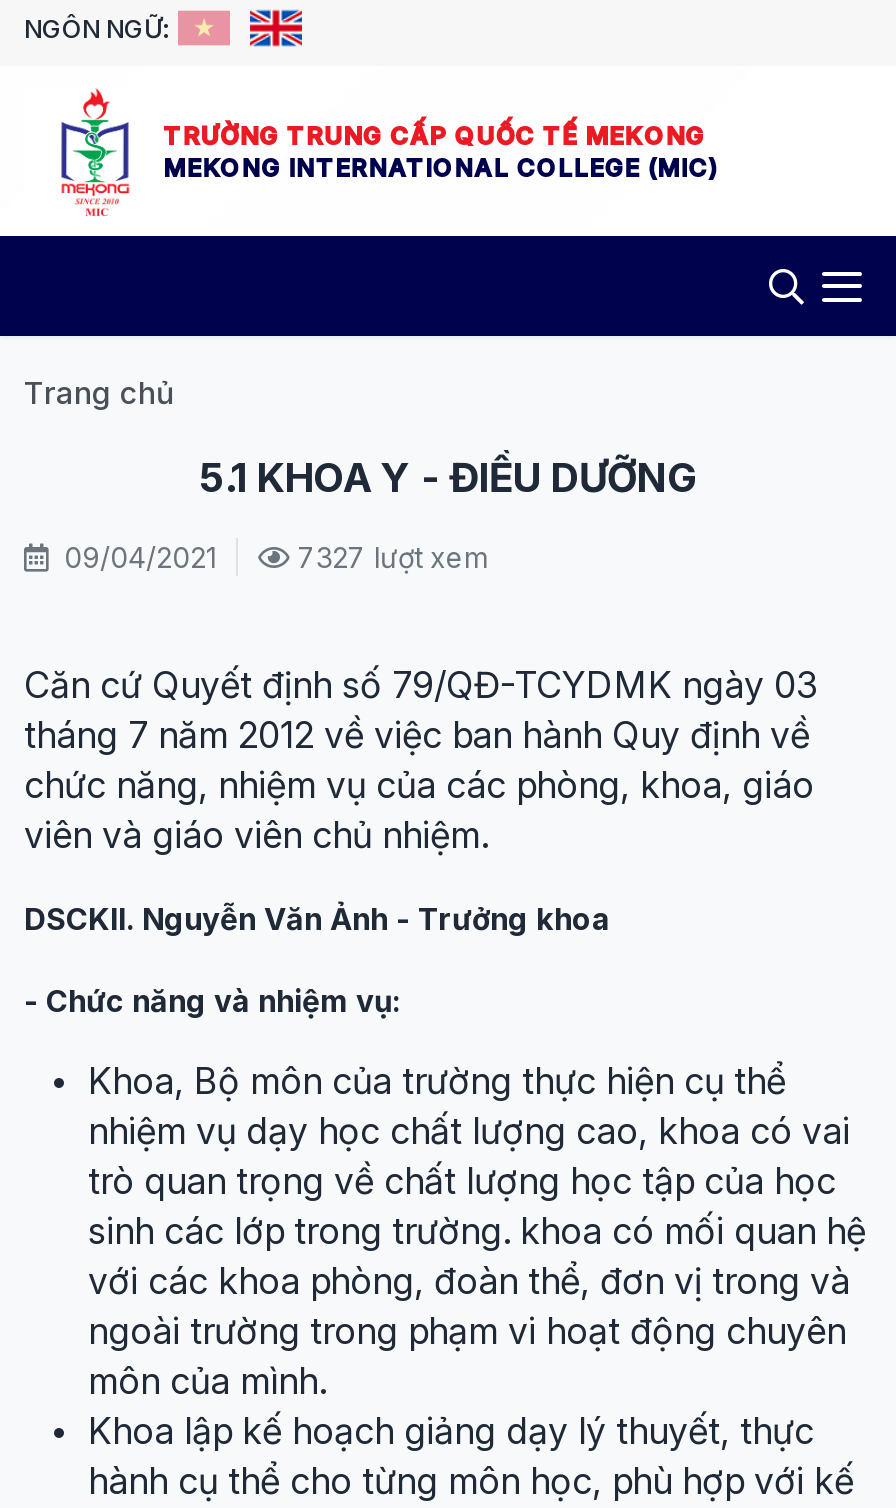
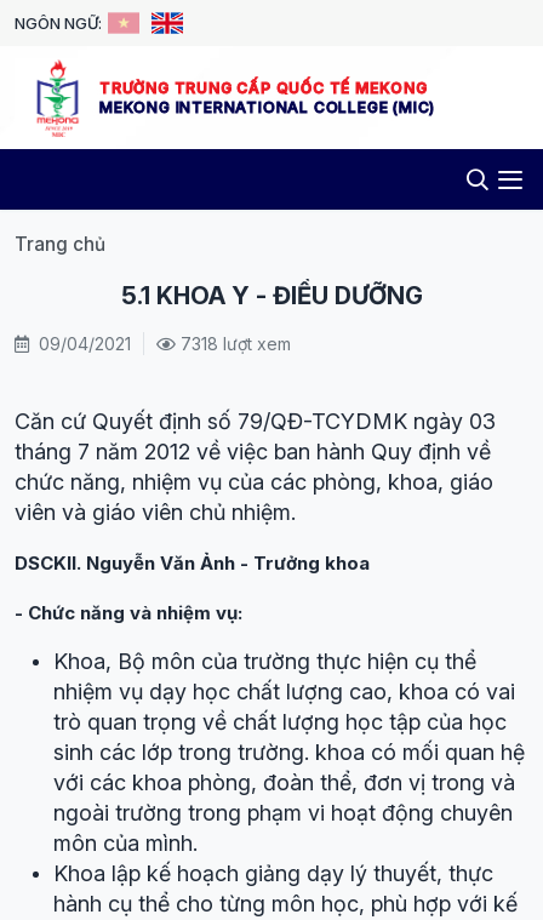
[298,540,486,574] 7327 lượt xem -> [181,333,291,354] 7318 lượt xem

